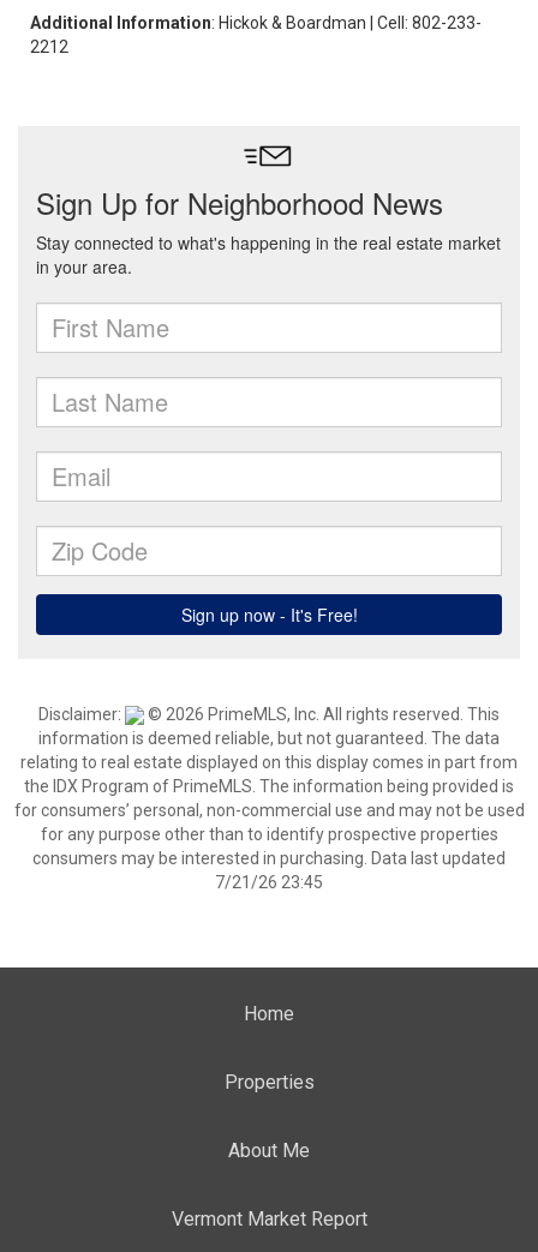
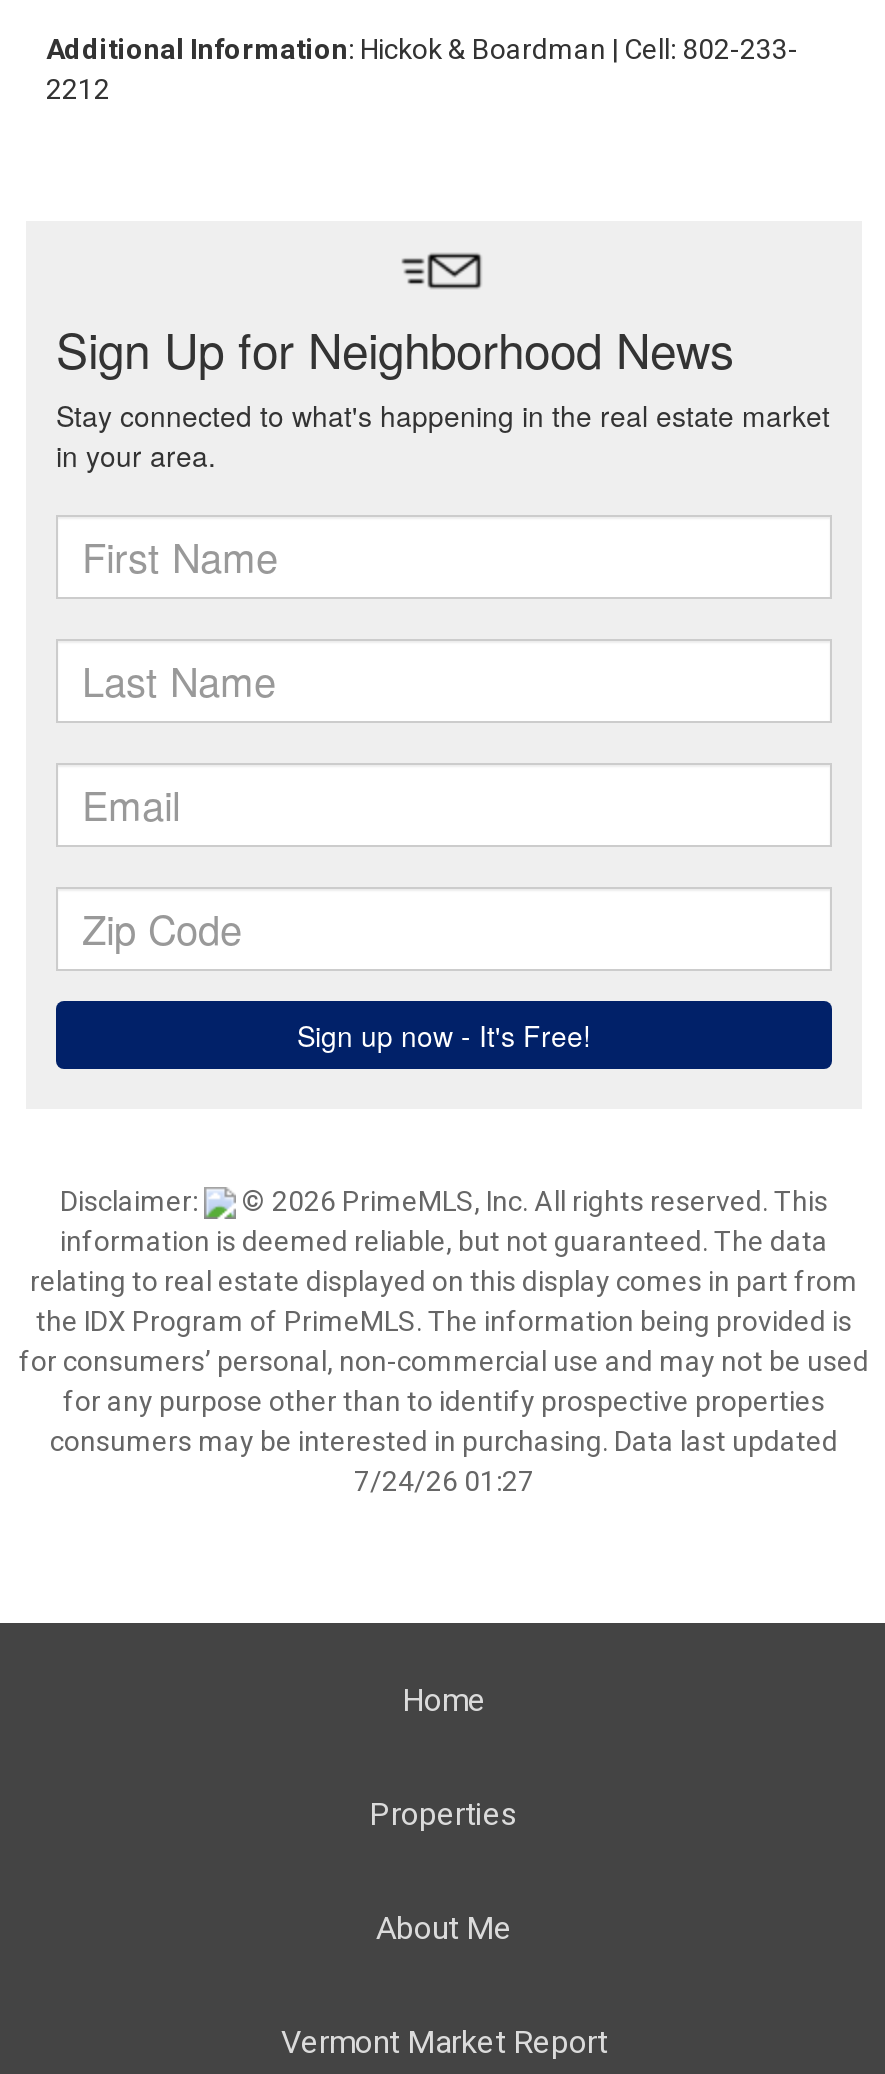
[215,873,323,892] 7/21/26 23:45 -> [354,1465,534,1497] 7/24/26 01:27

